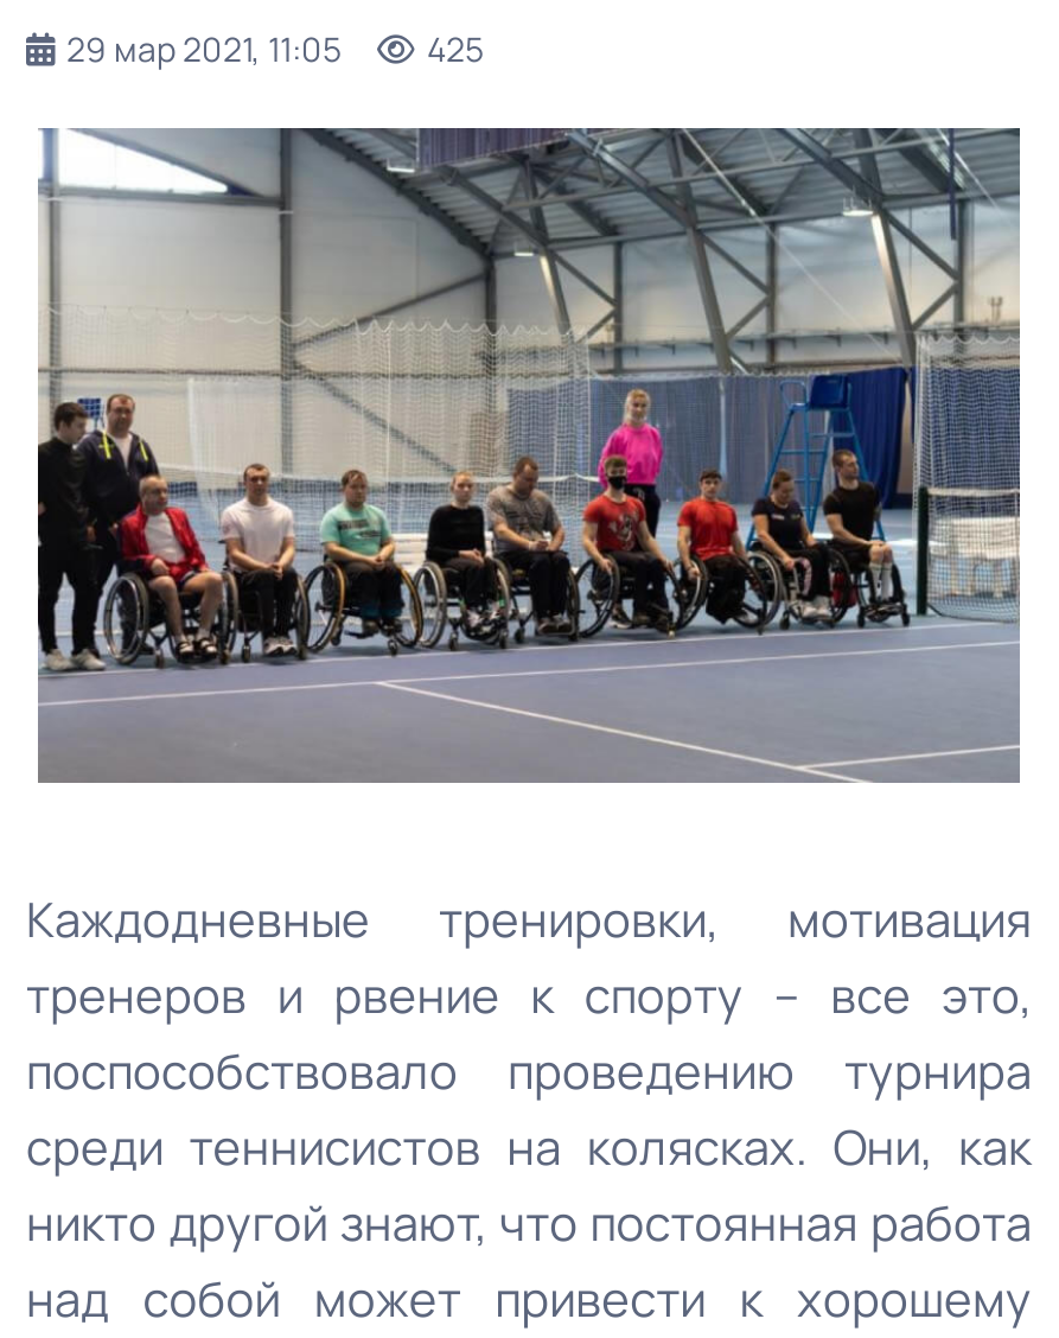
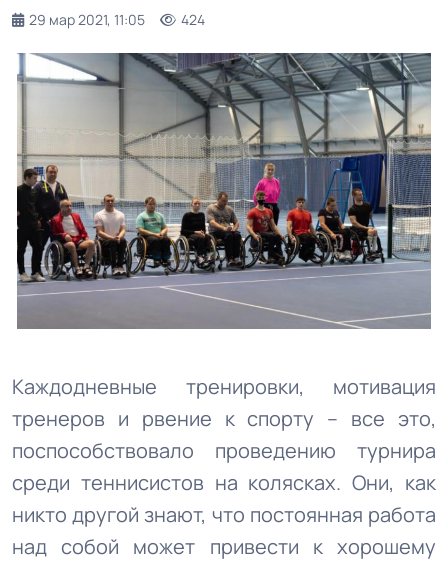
[66,26,484,71] 29 мар 2021, 11:05 425 -> [29,10,205,29] 29 мар 2021, 11:05 424

